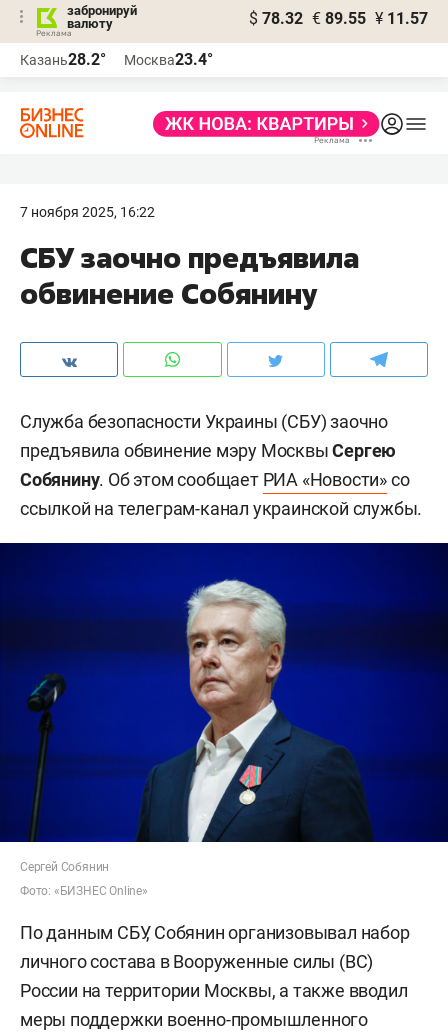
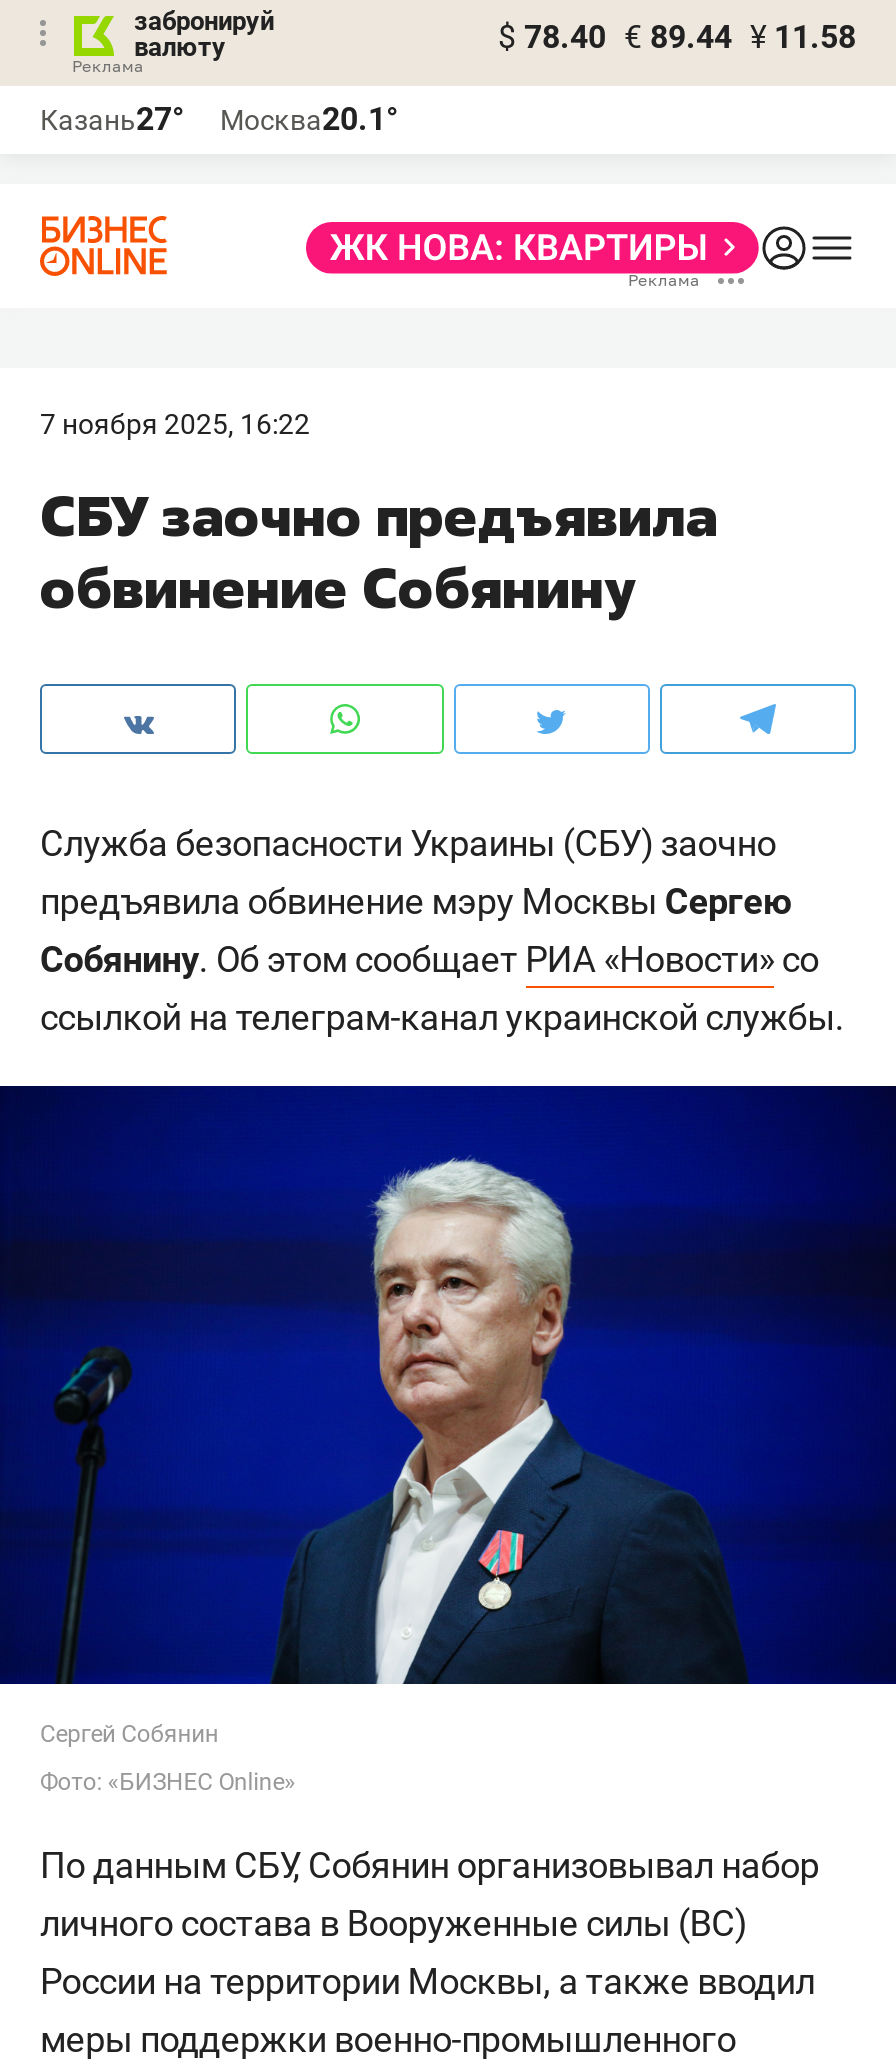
[249,9,428,28] $ 78.32 € 89.55 ¥ 11.57 -> [498,18,856,56] $ 78.40 € 89.44 ¥ 11.58
[20,50,106,69] Казань28.2° -> [40,100,184,138] Казань27°
[124,50,213,69] Москва23.4° -> [220,100,398,138] Москва20.1°

